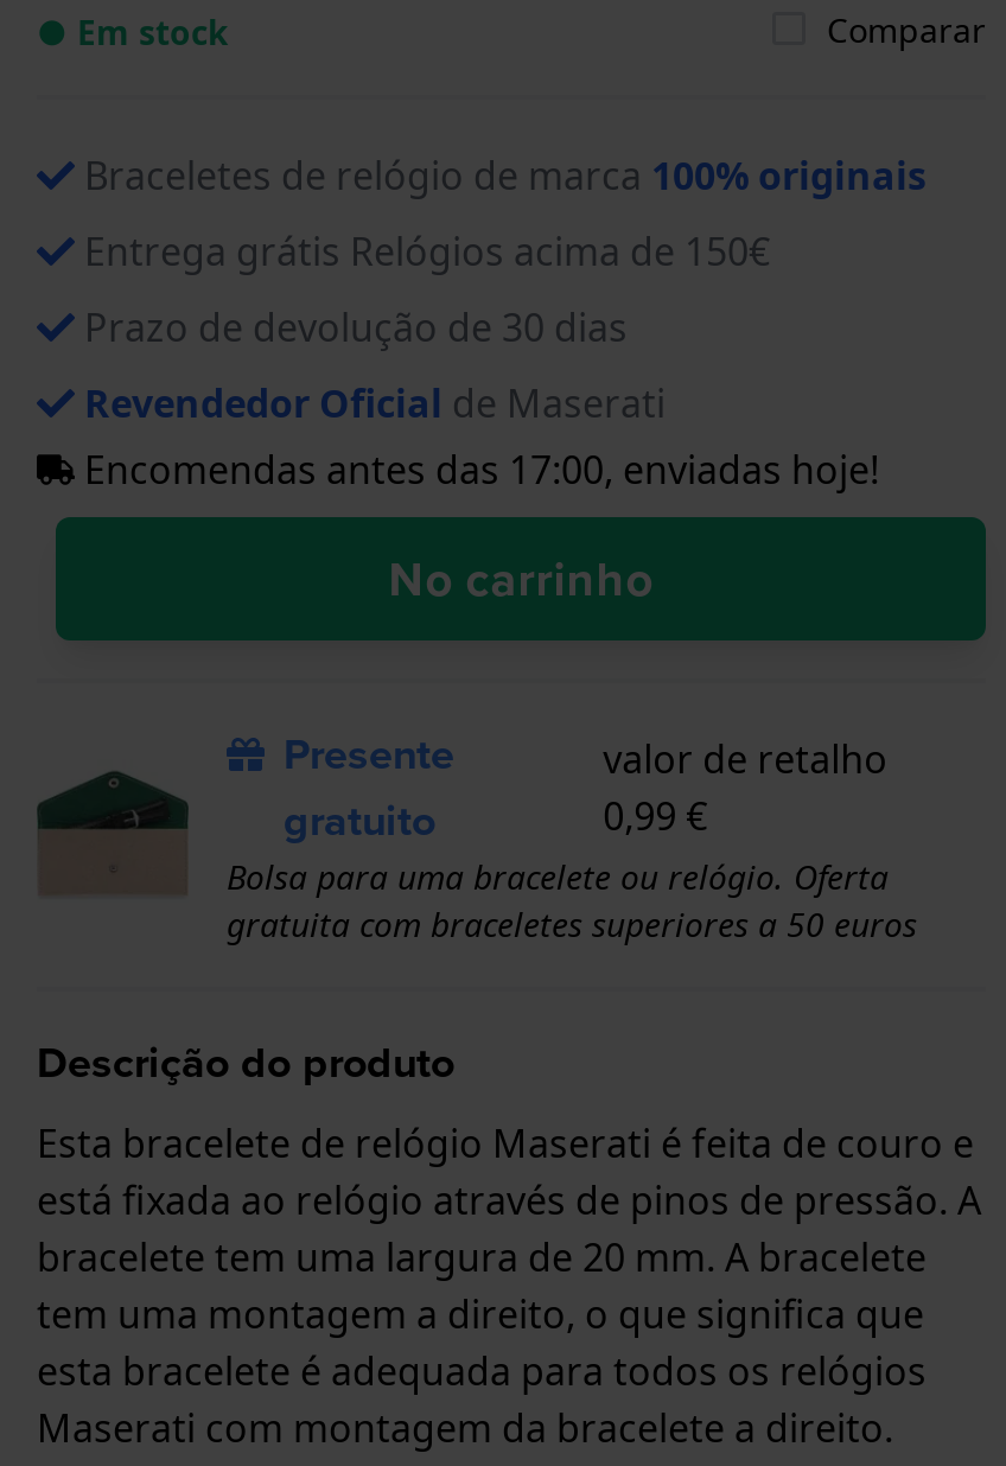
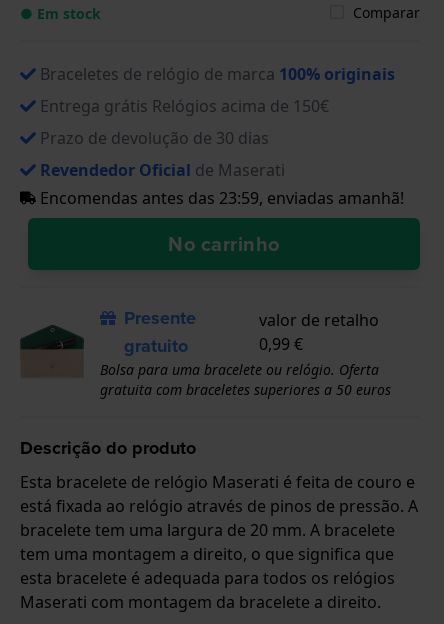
[75,443,879,495] Encomendas antes das 17:00, enviadas hoje! -> [36,187,404,209] Encomendas antes das 23:59, enviadas amanhã!

